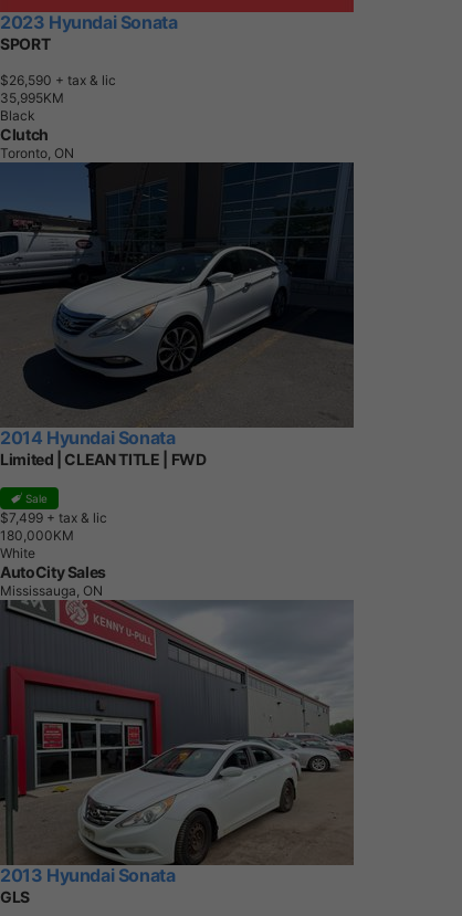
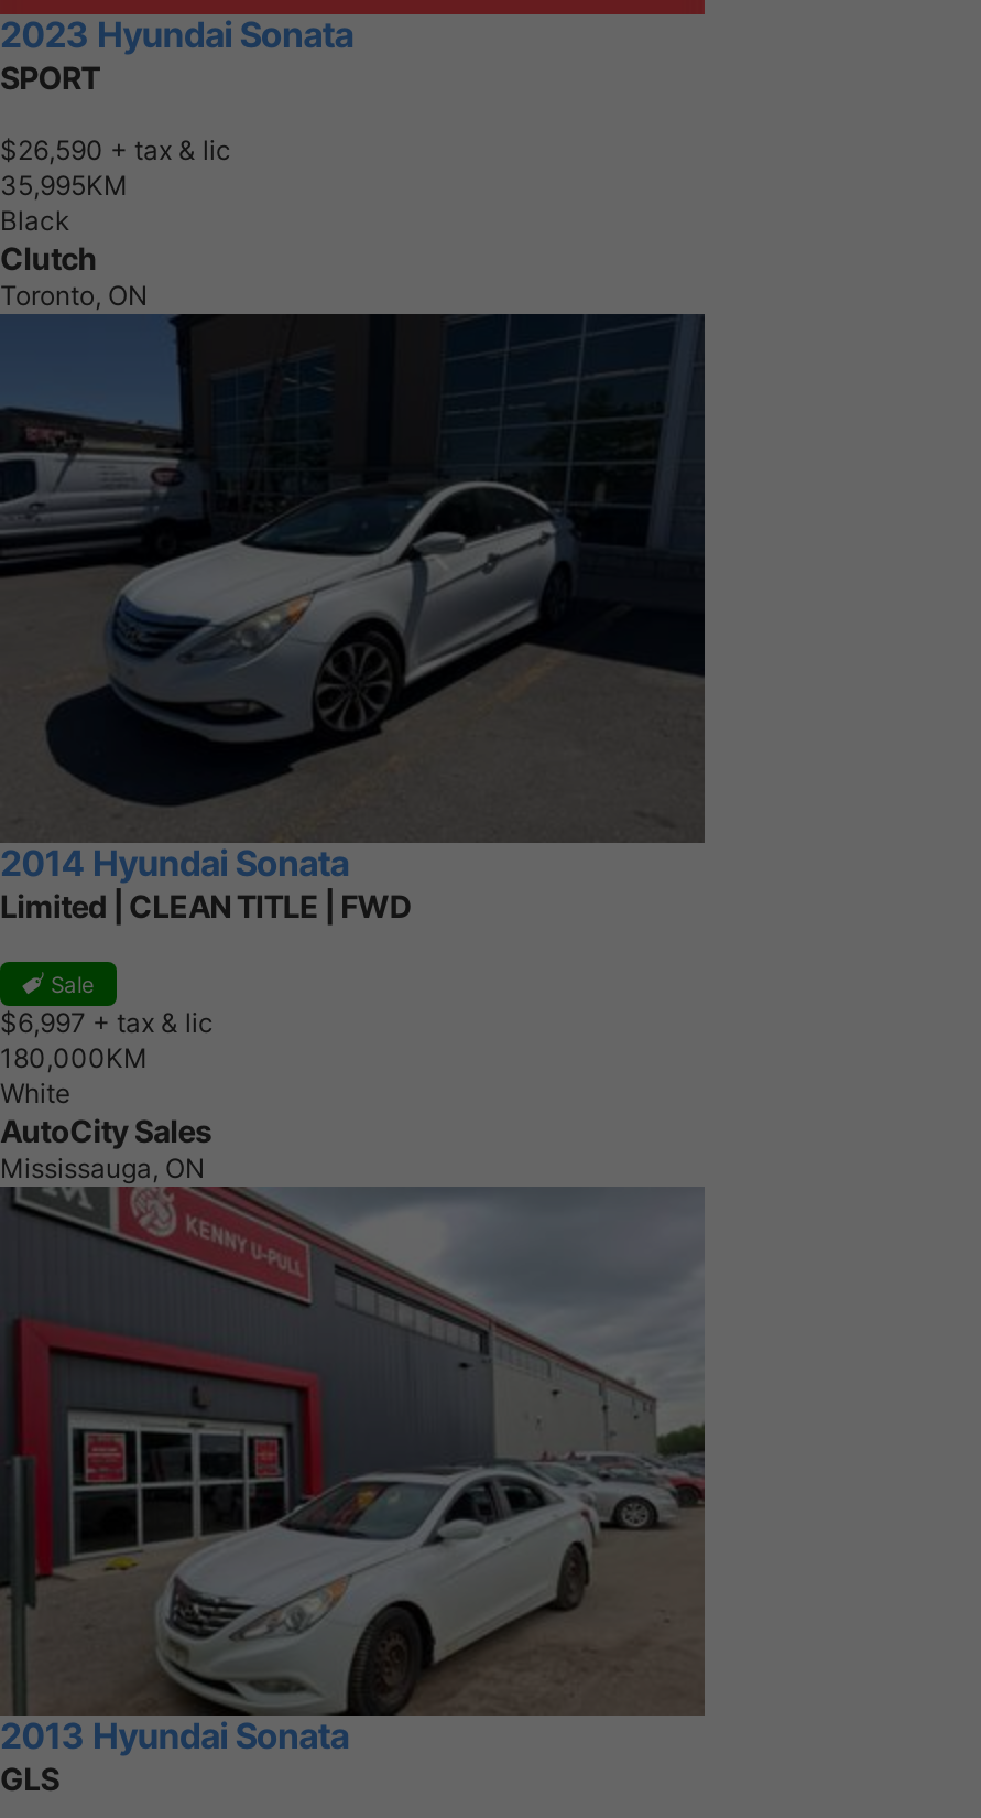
[0,510,107,526] $7,499+ tax & lic -> [0,1007,214,1040] $6,997+ tax & lic

